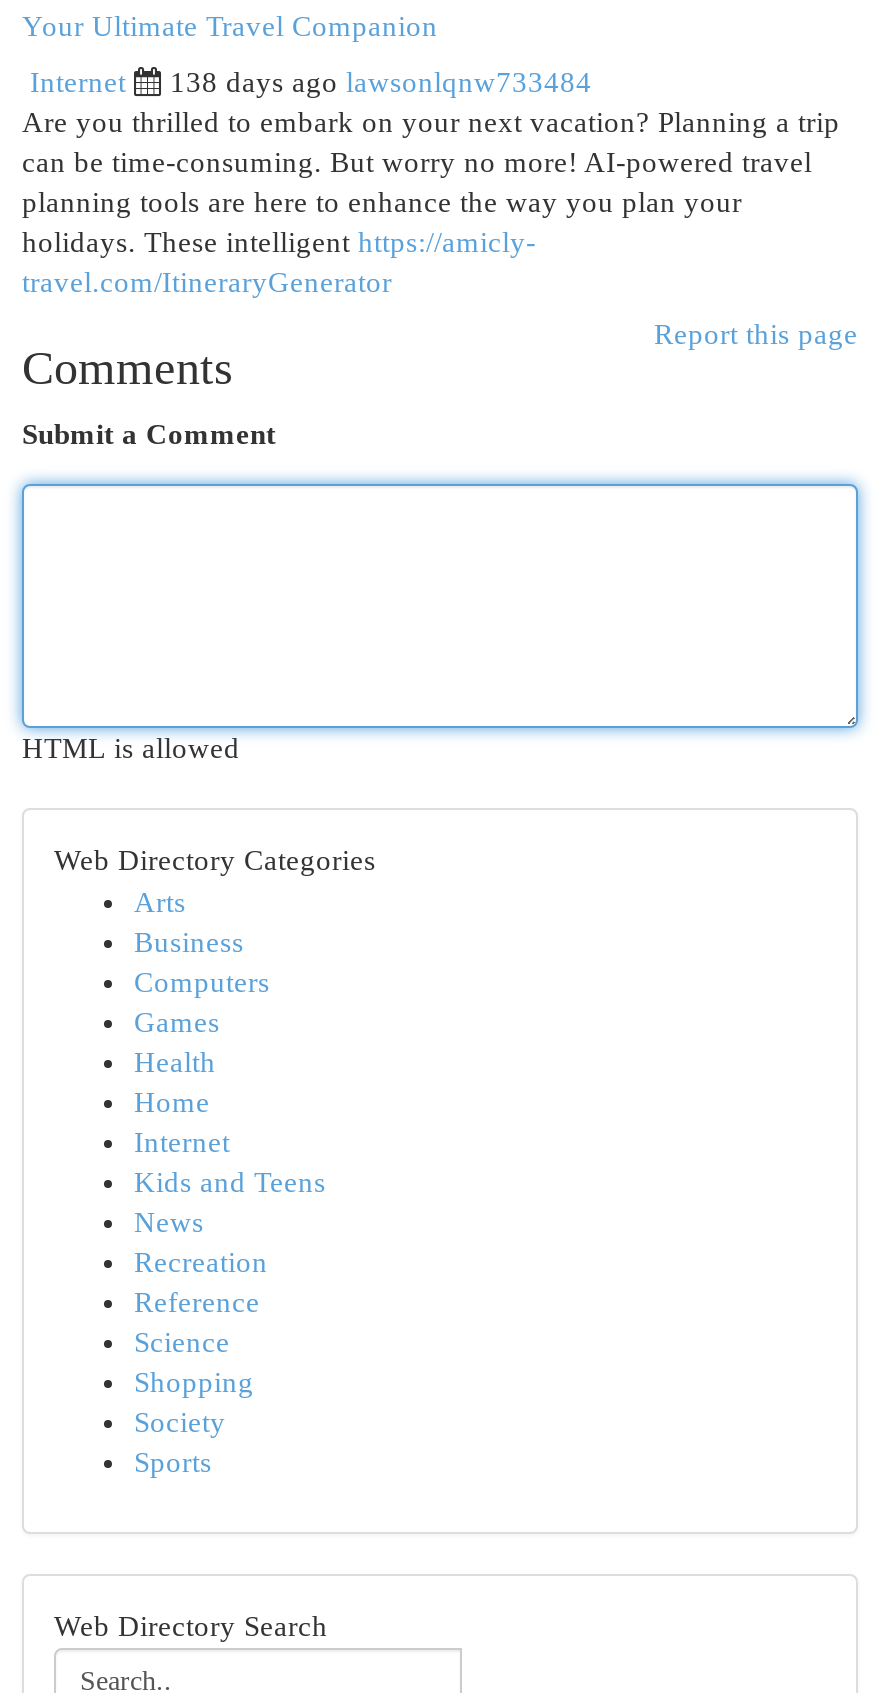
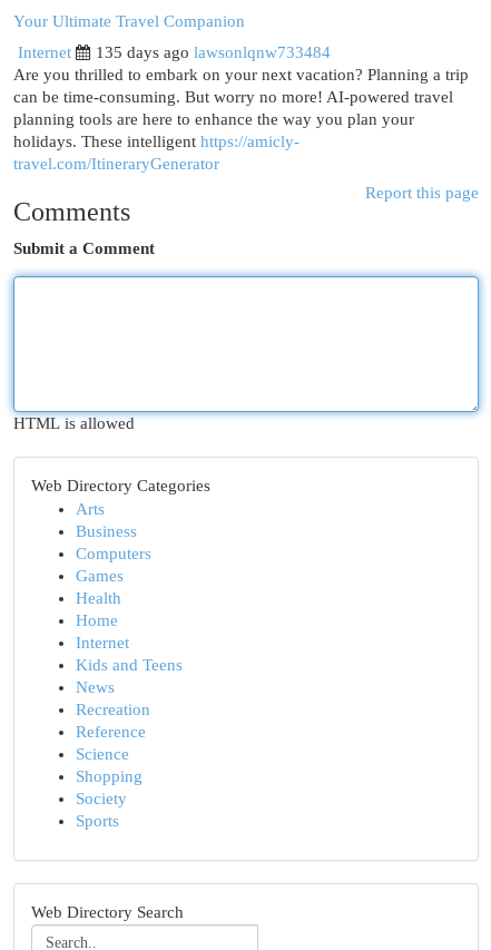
[170,66,592,98] 138 days ago lawsonlqnw733484 -> [96,43,331,61] 135 days ago lawsonlqnw733484

